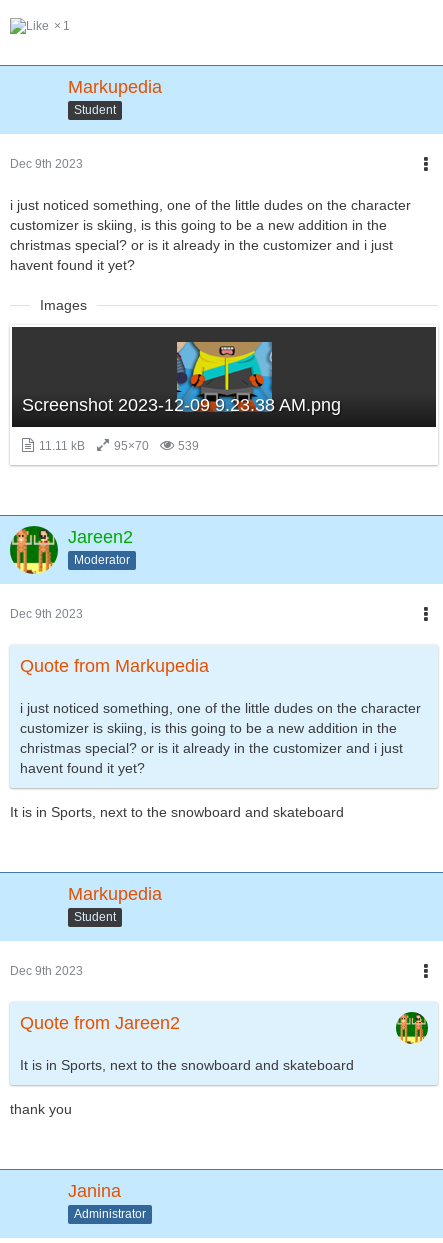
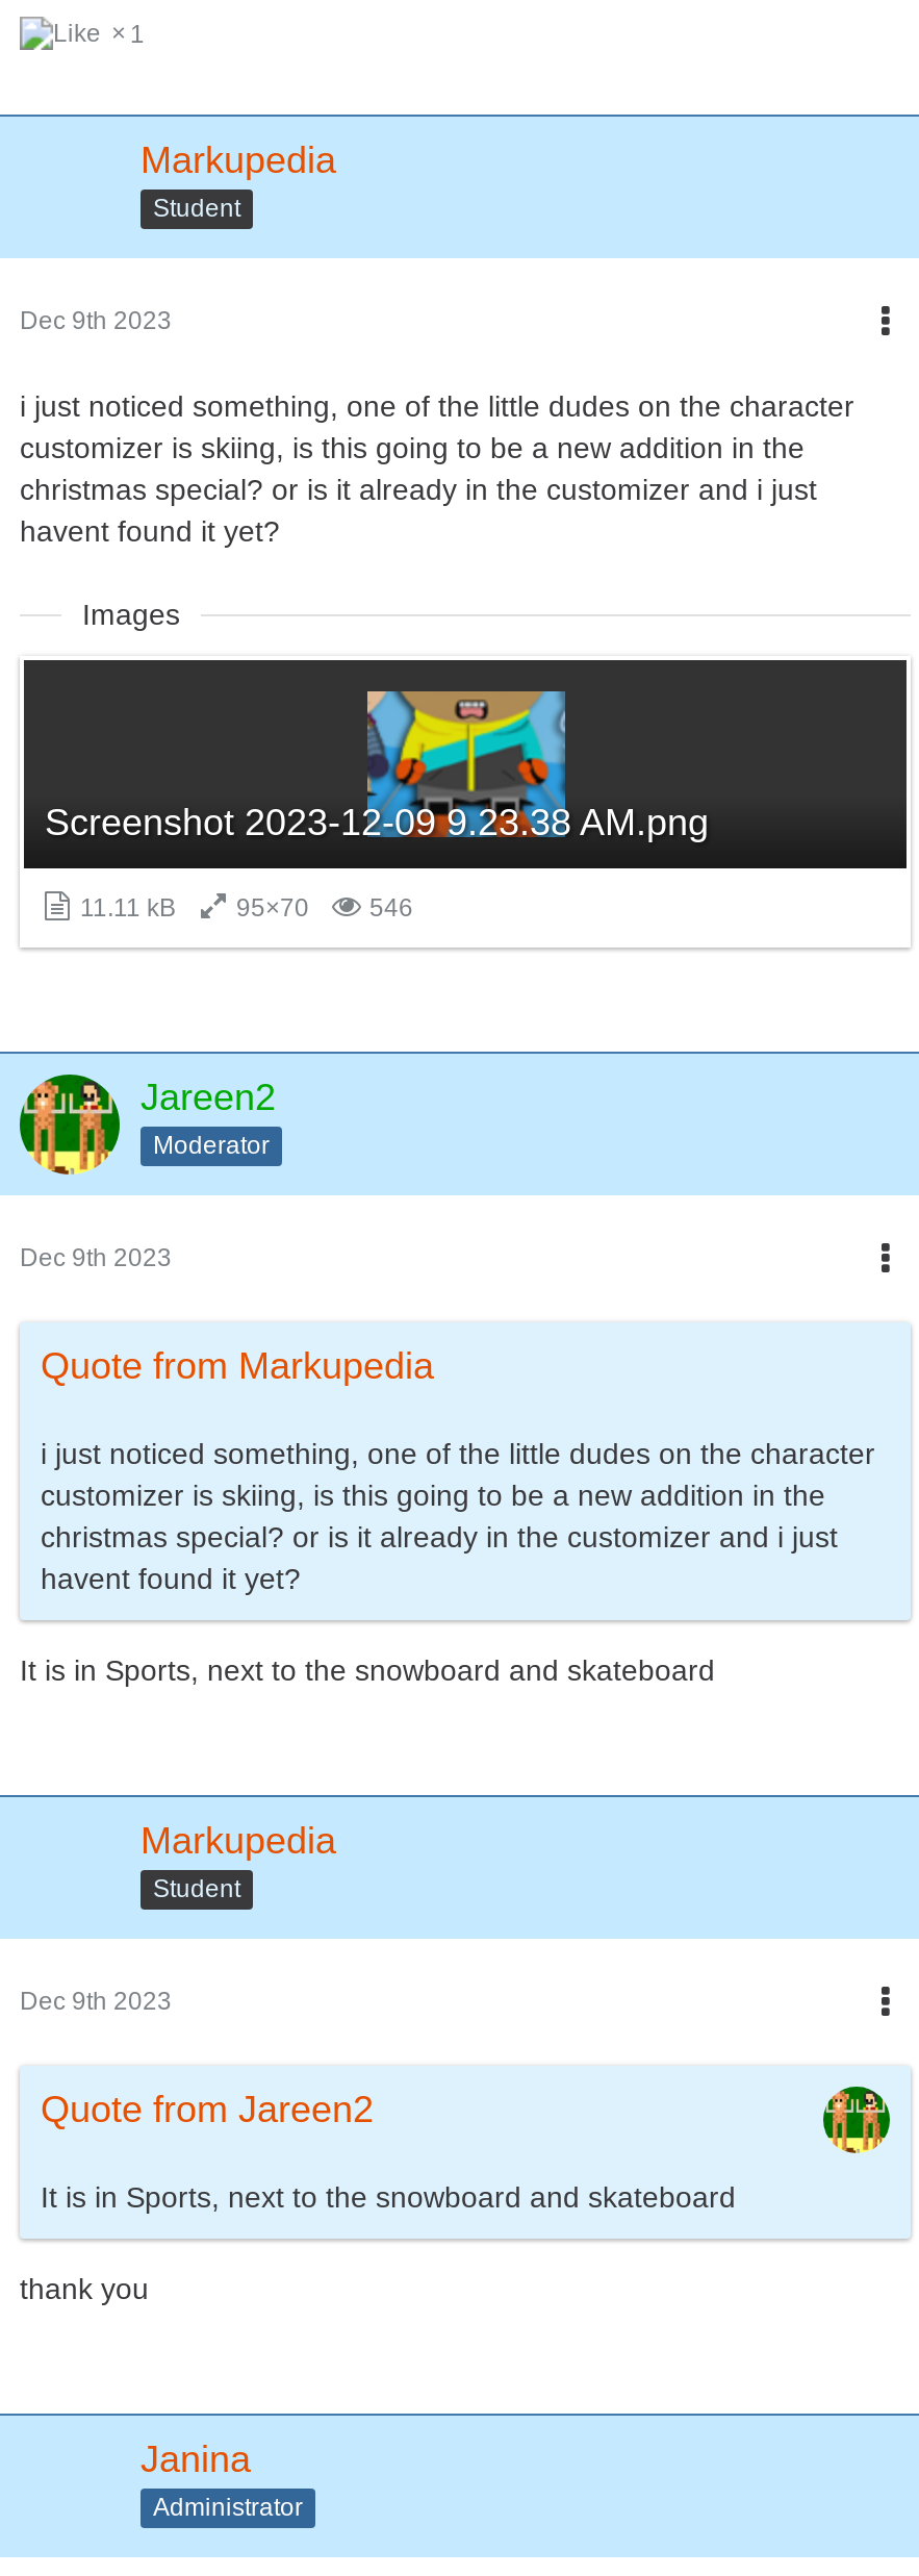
[36,439,199,453] 11.11 kB 95×70 539 -> [74,894,413,923] 11.11 kB 95×70 546

